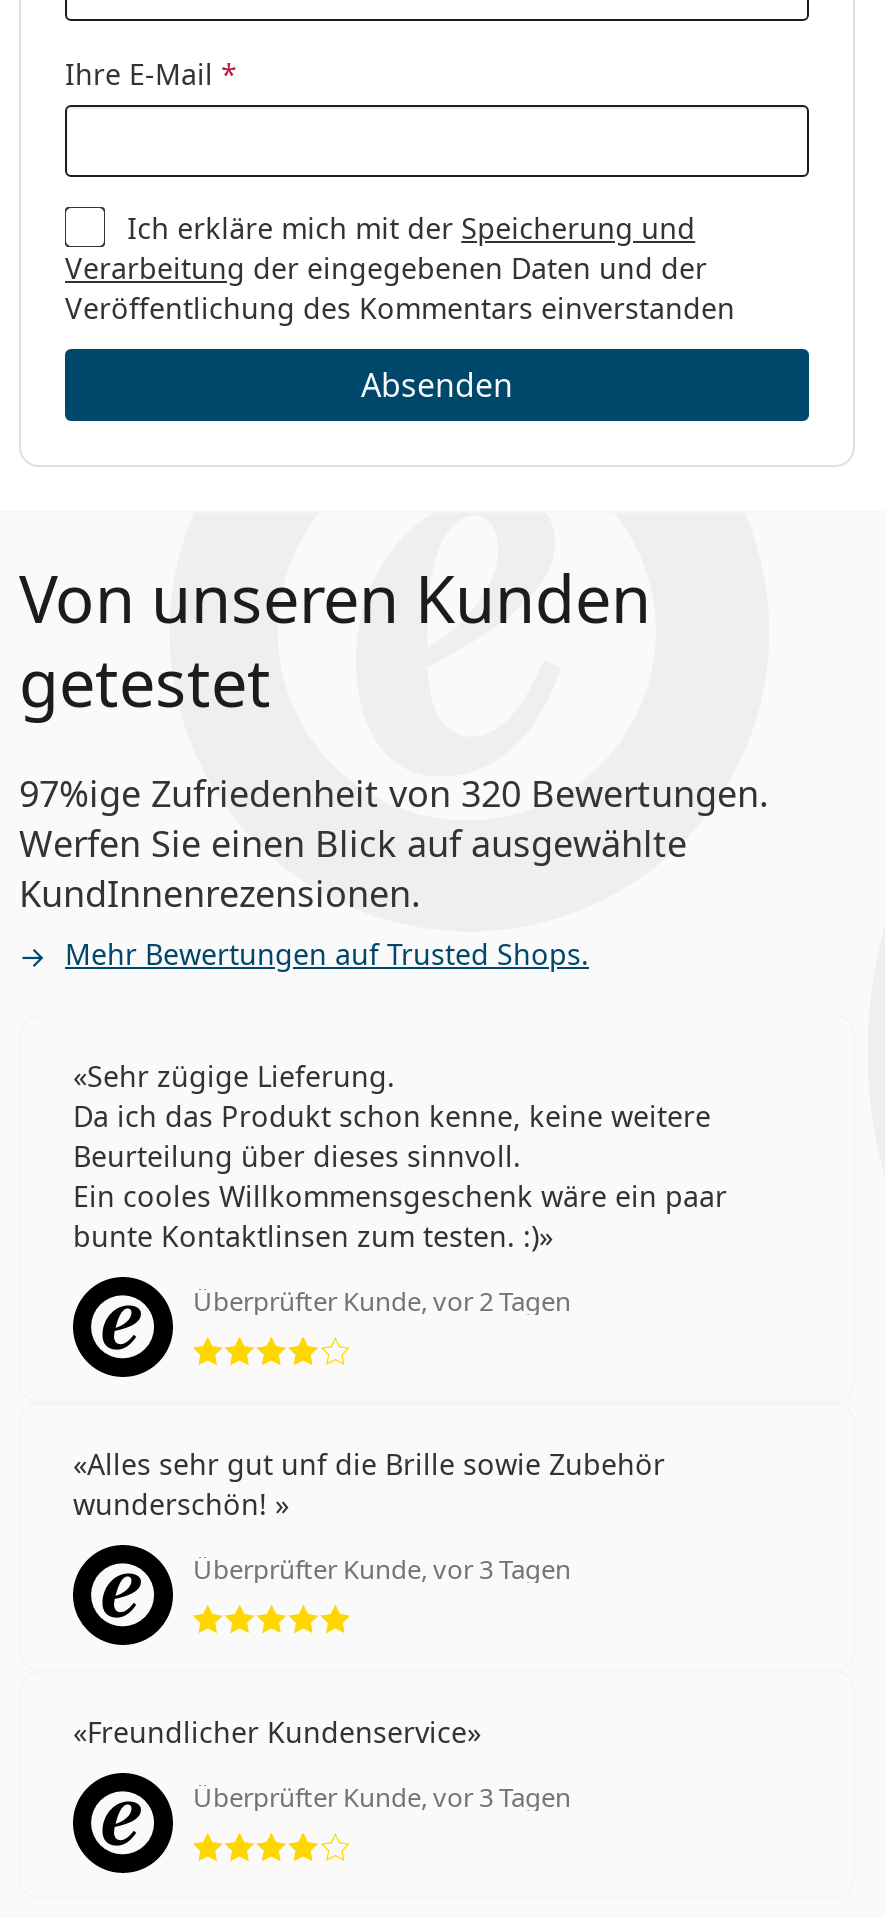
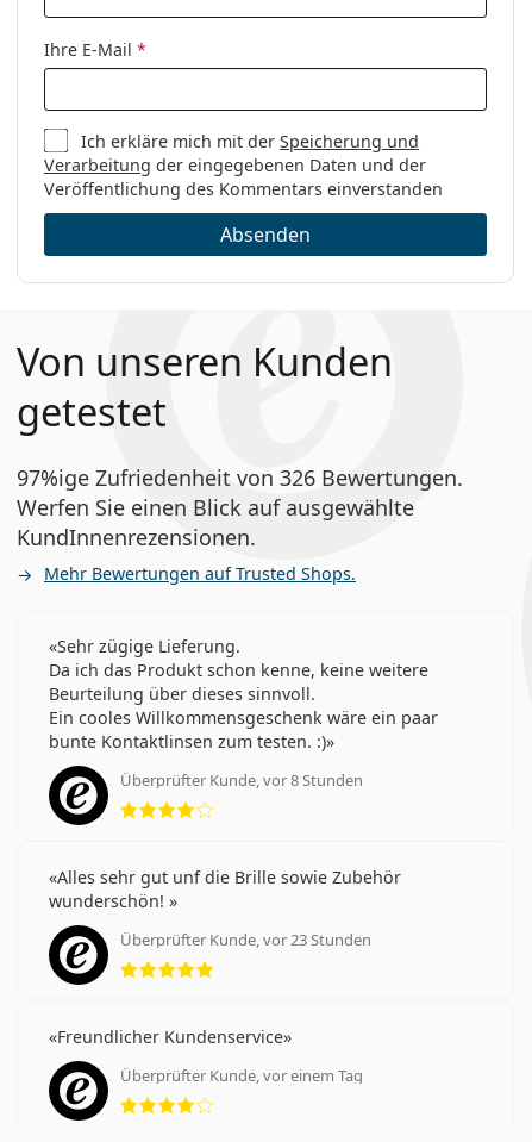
[19,768,769,816] 97%ige Zufriedenheit von 320 Bewertungen. -> [17,463,463,491] 97%ige Zufriedenheit von 326 Bewertungen.
[193,1283,571,1319] Überprüfter Kunde, vor 2 Tagen -> [120,769,363,791] Überprüfter Kunde, vor 8 Stunden
[193,1551,571,1587] Überprüfter Kunde, vor 3 Tagen -> [120,929,371,950] Überprüfter Kunde, vor 23 Stunden
[193,1779,571,1815] Überprüfter Kunde, vor 3 Tagen -> [120,1064,363,1086] Überprüfter Kunde, vor einem Tag

